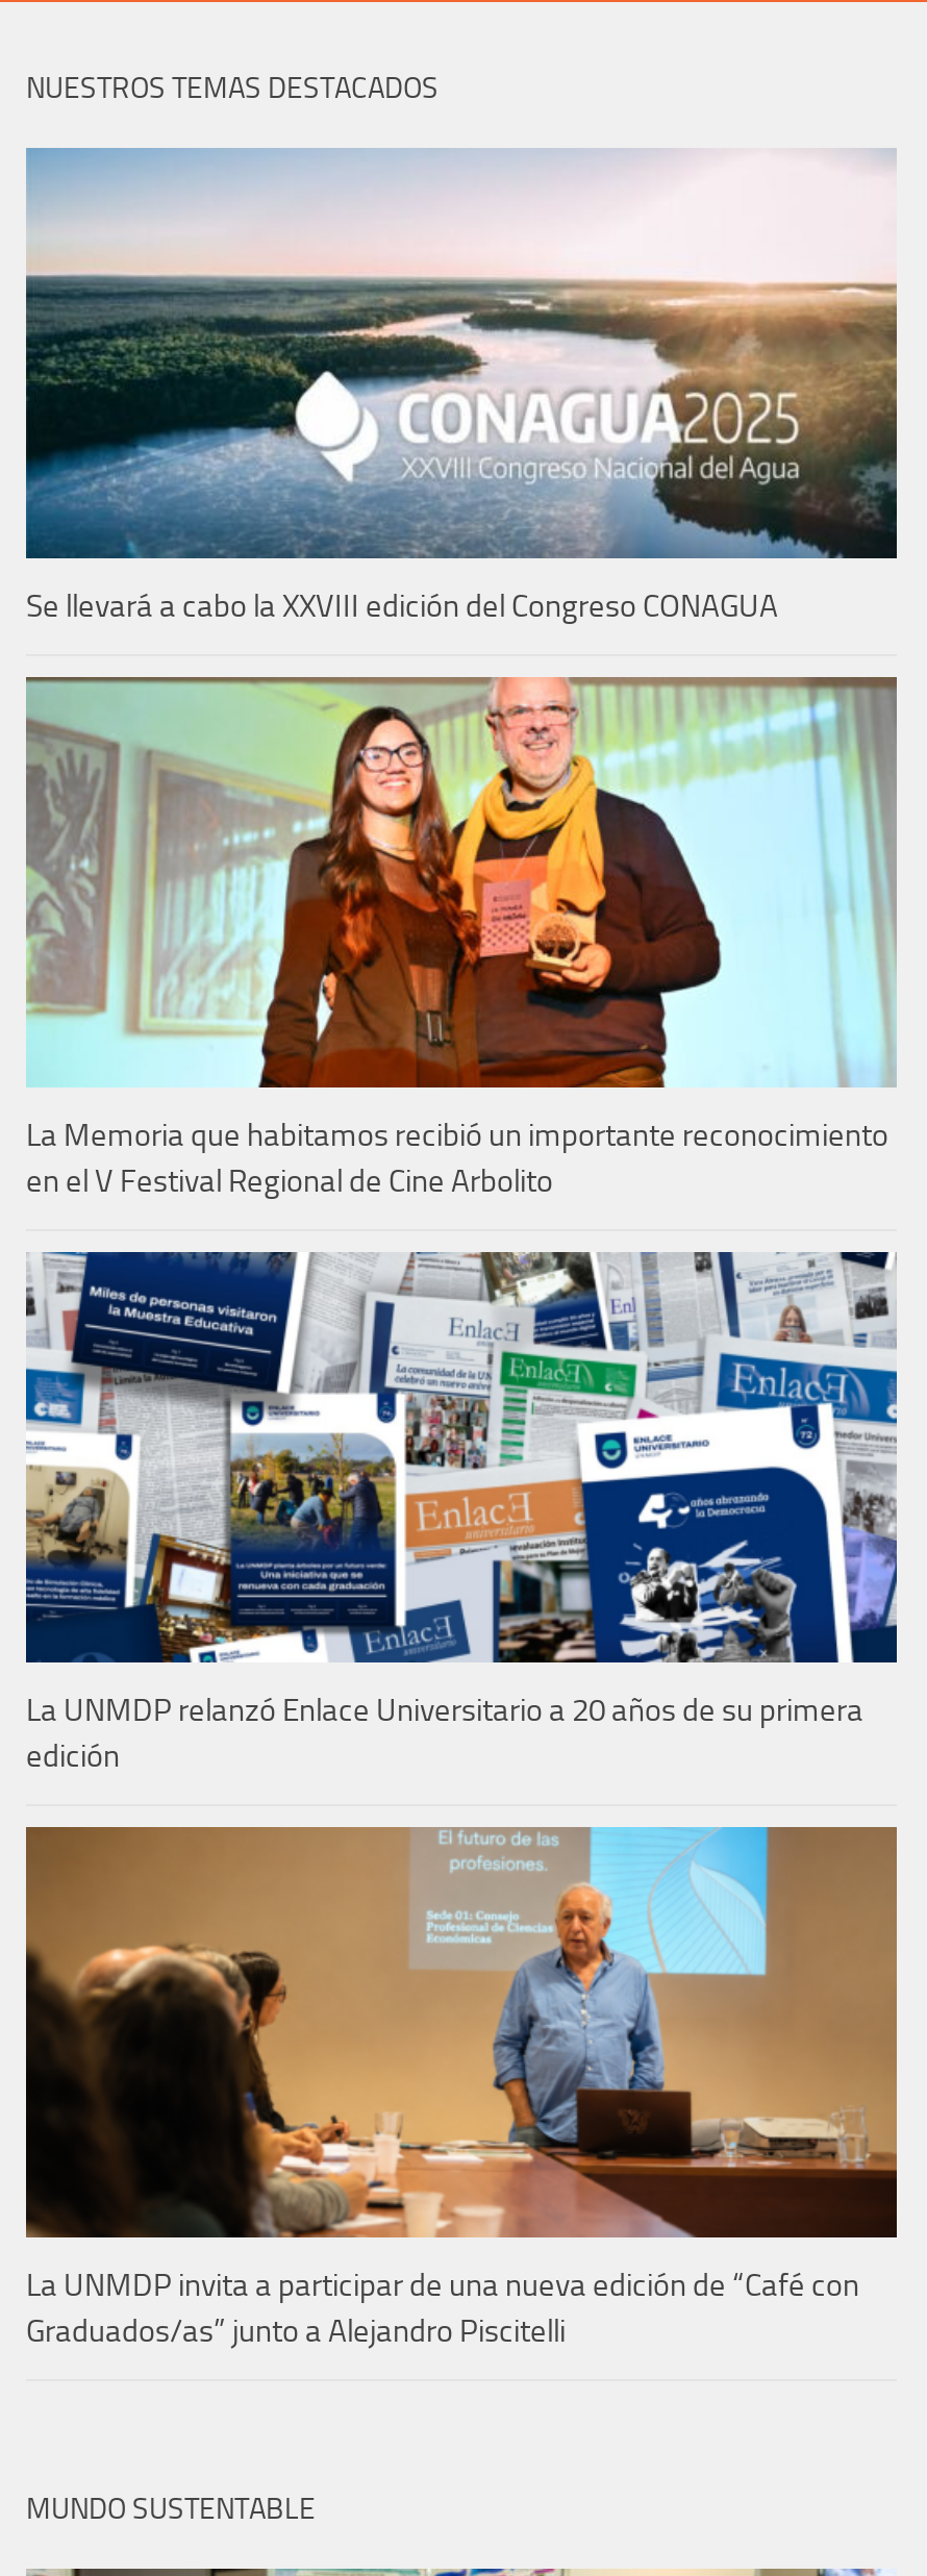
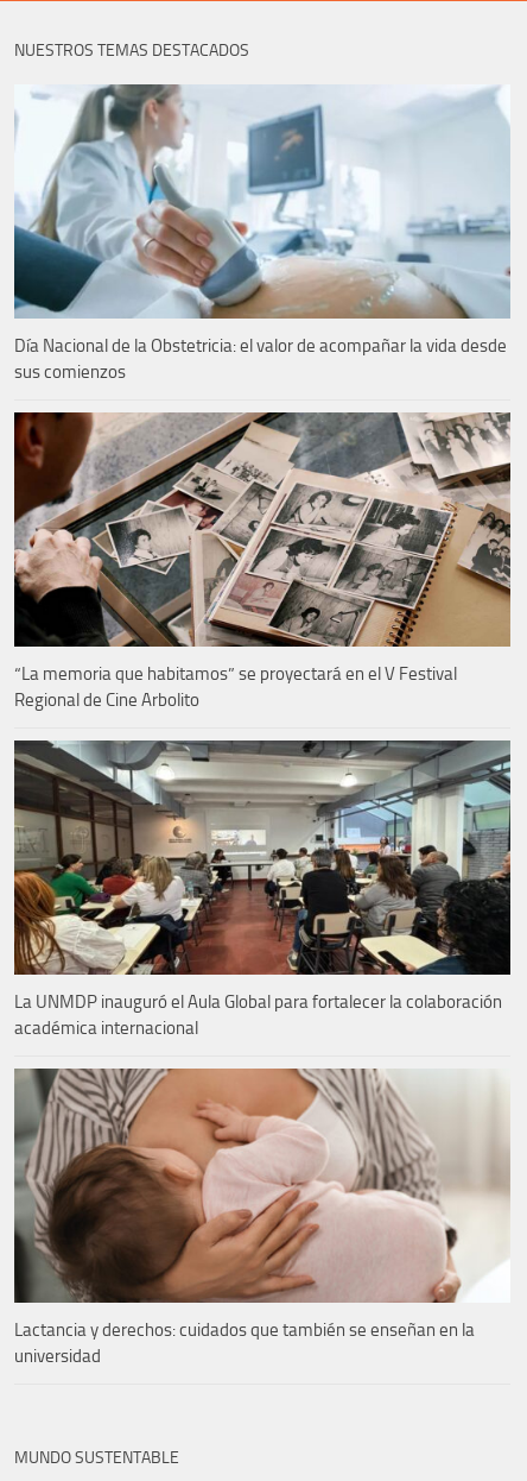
[24,147,899,625] [image] | Se llevará a cabo la XXVIII edición del Congreso CONAGUA -> [13,83,510,383] [image] | Día Nacional de la Obstetricia: el valor de acompañar la vida desde | sus comienzos
[26,676,897,1200] [image] | La Memoria que habitamos recibió un importante reconocimiento | en el V Festival Regional de Cine Arbolito -> [13,411,512,711] [image] | “La memoria que habitamos” se proyectará en el V Festival | Regional de Cine Arbolito
[24,1251,899,1774] [image] | La UNMDP relanzó Enlace Universitario a 20 años de su primera | edición -> [13,739,512,1039] [image] | La UNMDP inauguró el Aula Global para fortalecer la colaboración | académica internacional
[26,1826,899,2349] [image] | La UNMDP invita a participar de una nueva edición de “Café con | Graduados/as” junto a Alejandro Piscitelli -> [14,1067,510,1367] [image] | Lactancia y derechos: cuidados que también se enseñan en la | universidad

